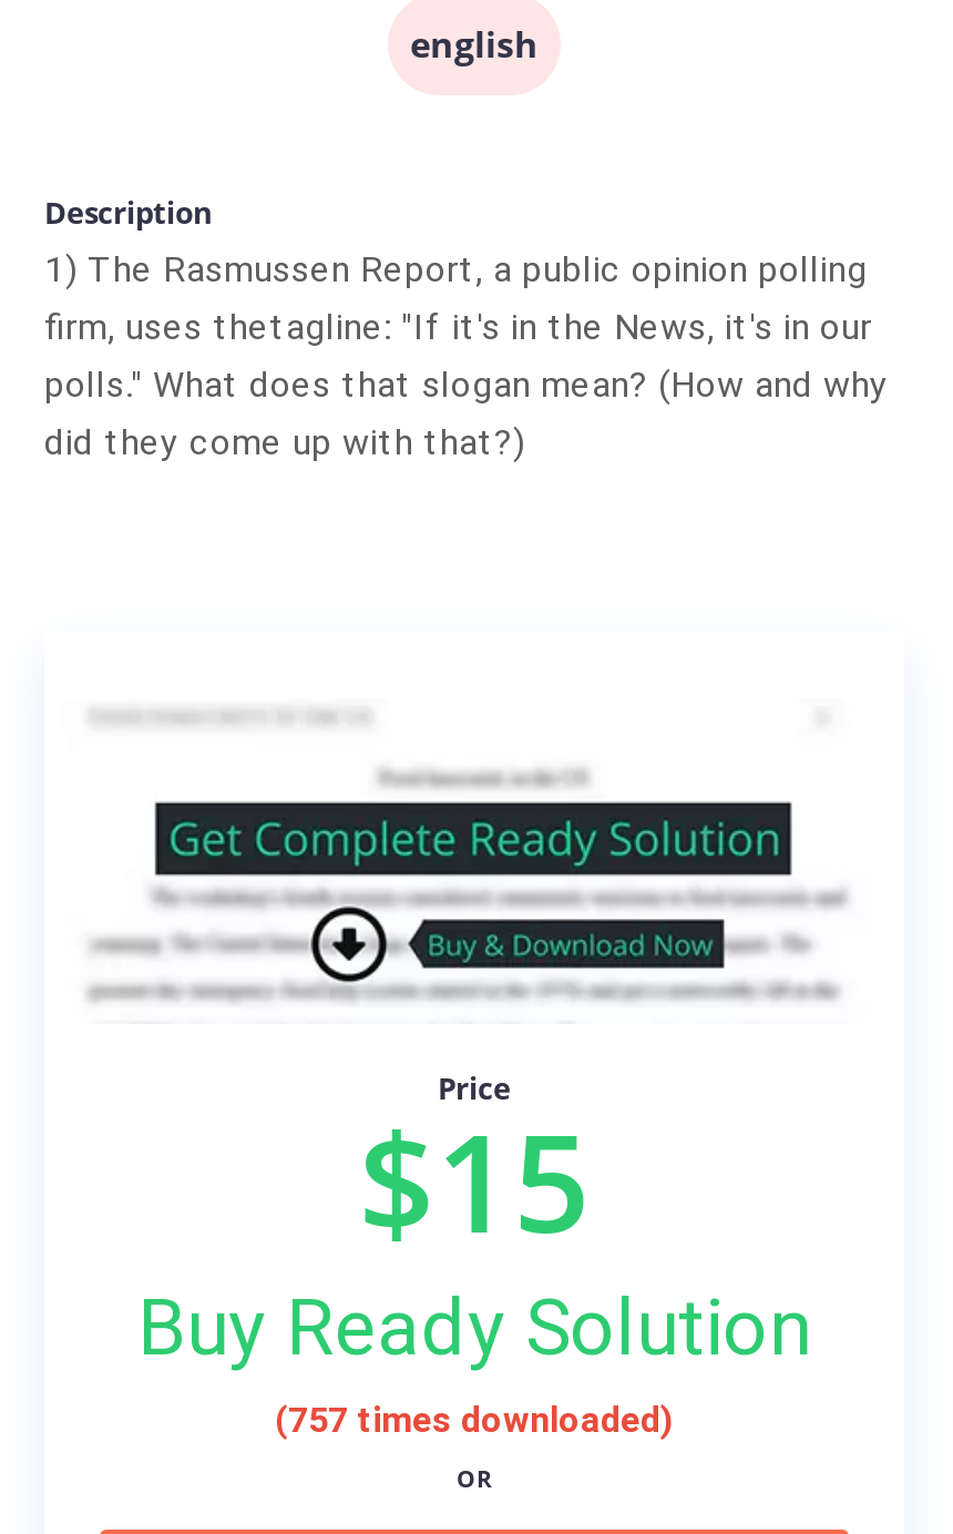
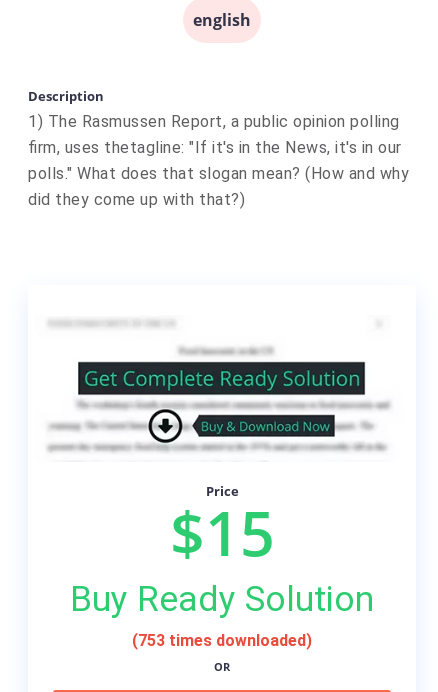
[275,1400,674,1442] (757 times downloaded) -> [132,631,312,650] (753 times downloaded)

